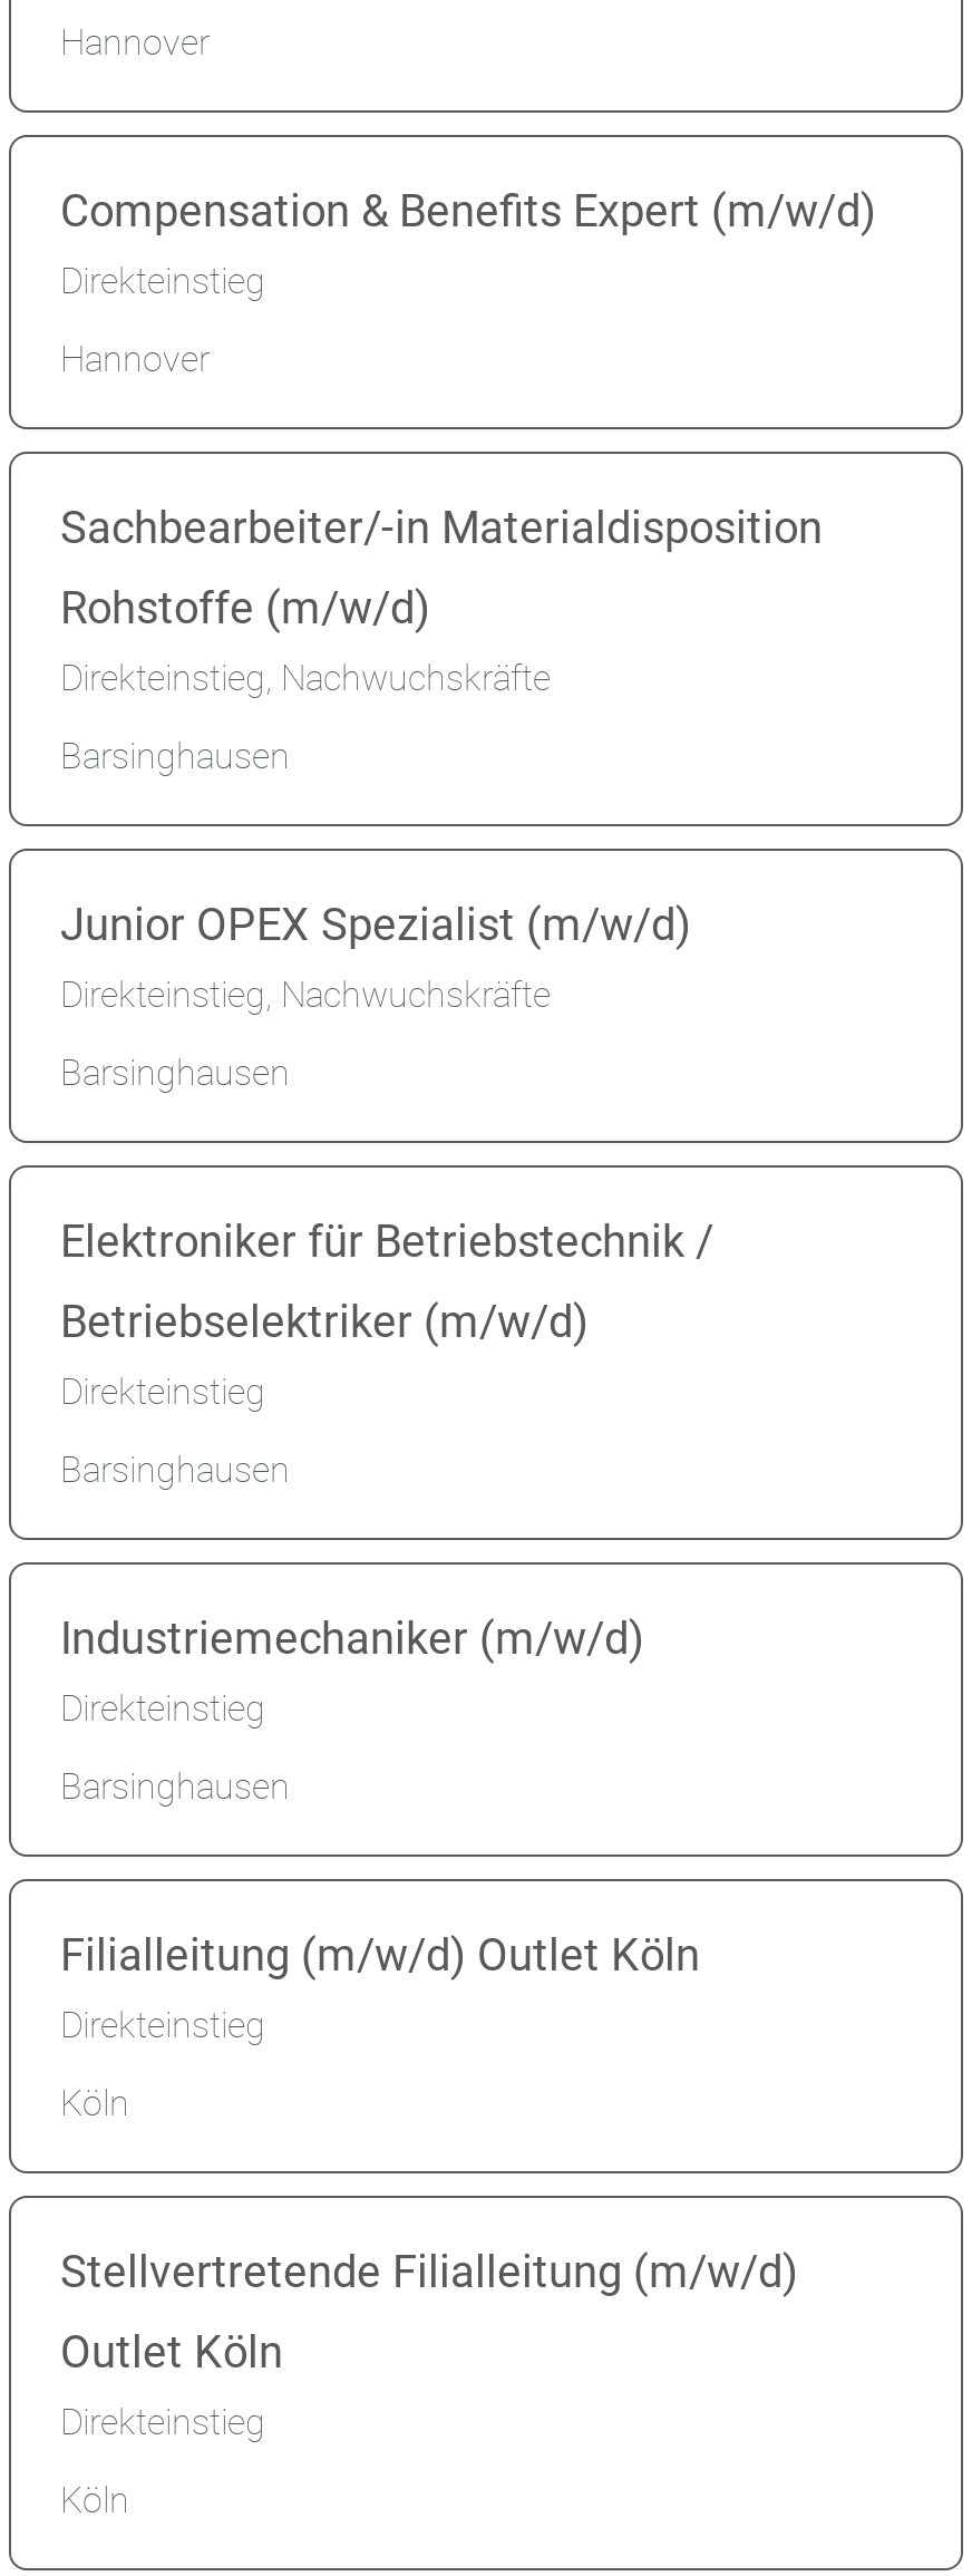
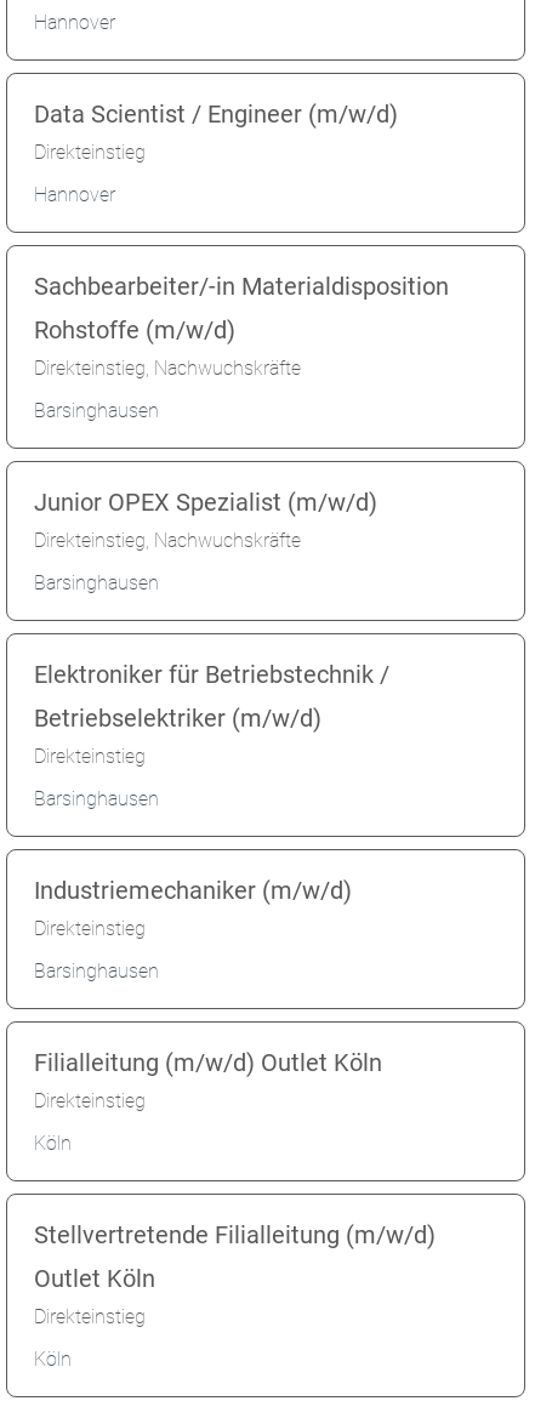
[60,185,876,238] Compensation & Benefits Expert (m/w/d) -> [34,100,398,129] Data Scientist / Engineer (m/w/d)

